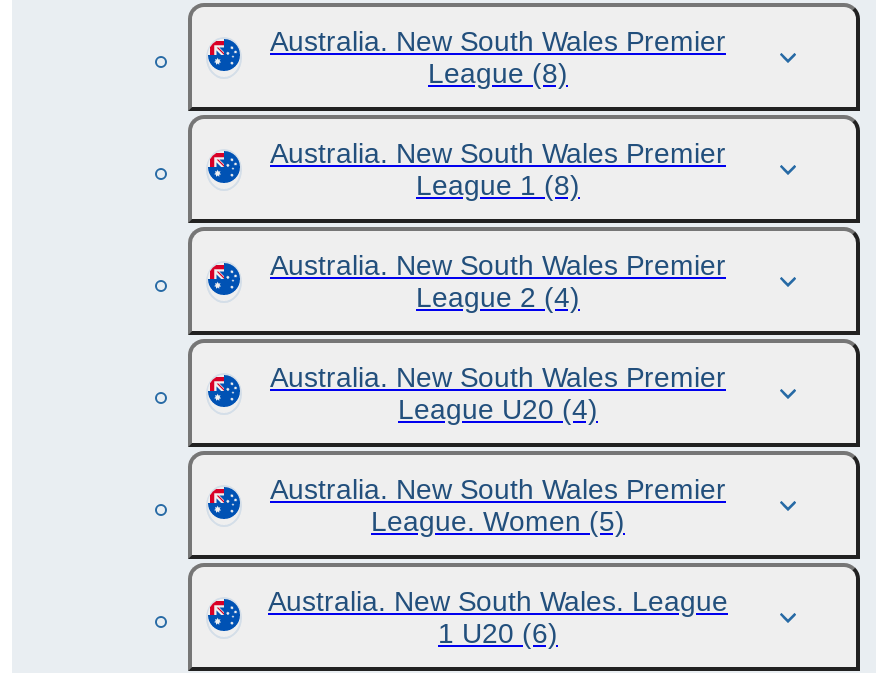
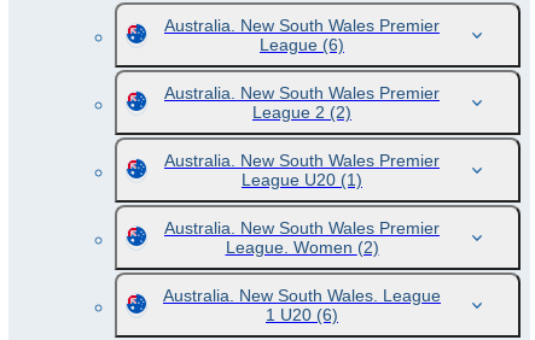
[428,57,568,89] League (8) -> [260,35,344,54] League (6)
[416,169,580,201] League 1 (8) -> [252,102,351,122] League 2 (2)
[416,281,580,313] League 2 (4) -> [242,170,362,189] League U20 (1)
[270,393,726,537] League U20 (4) | Australia. New South Wales Premier | League. Women (5) -> [225,238,379,257] League. Women (2)

